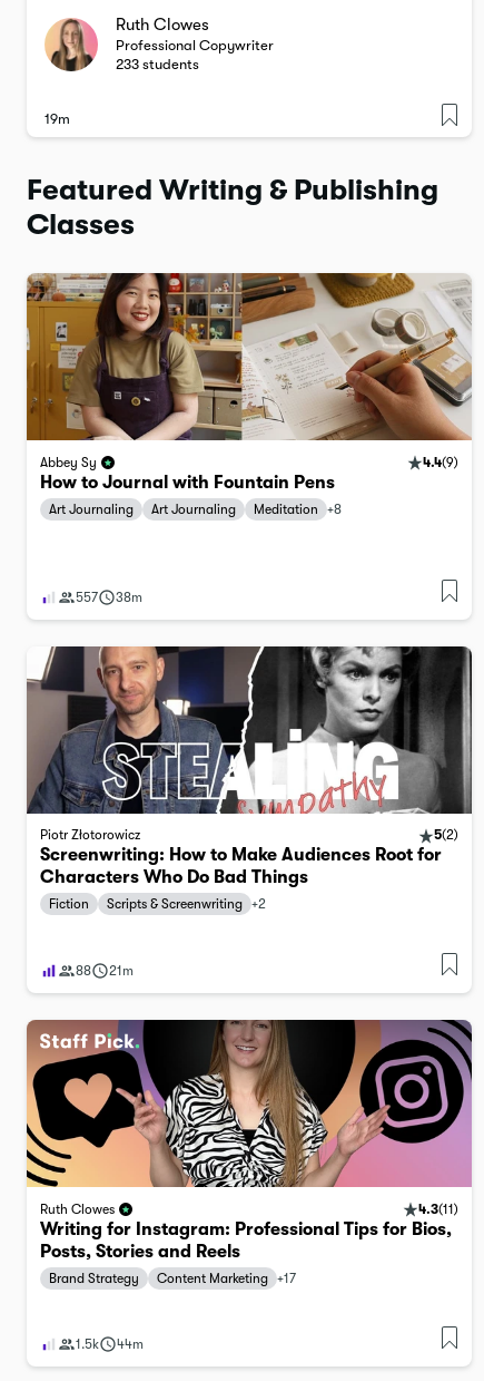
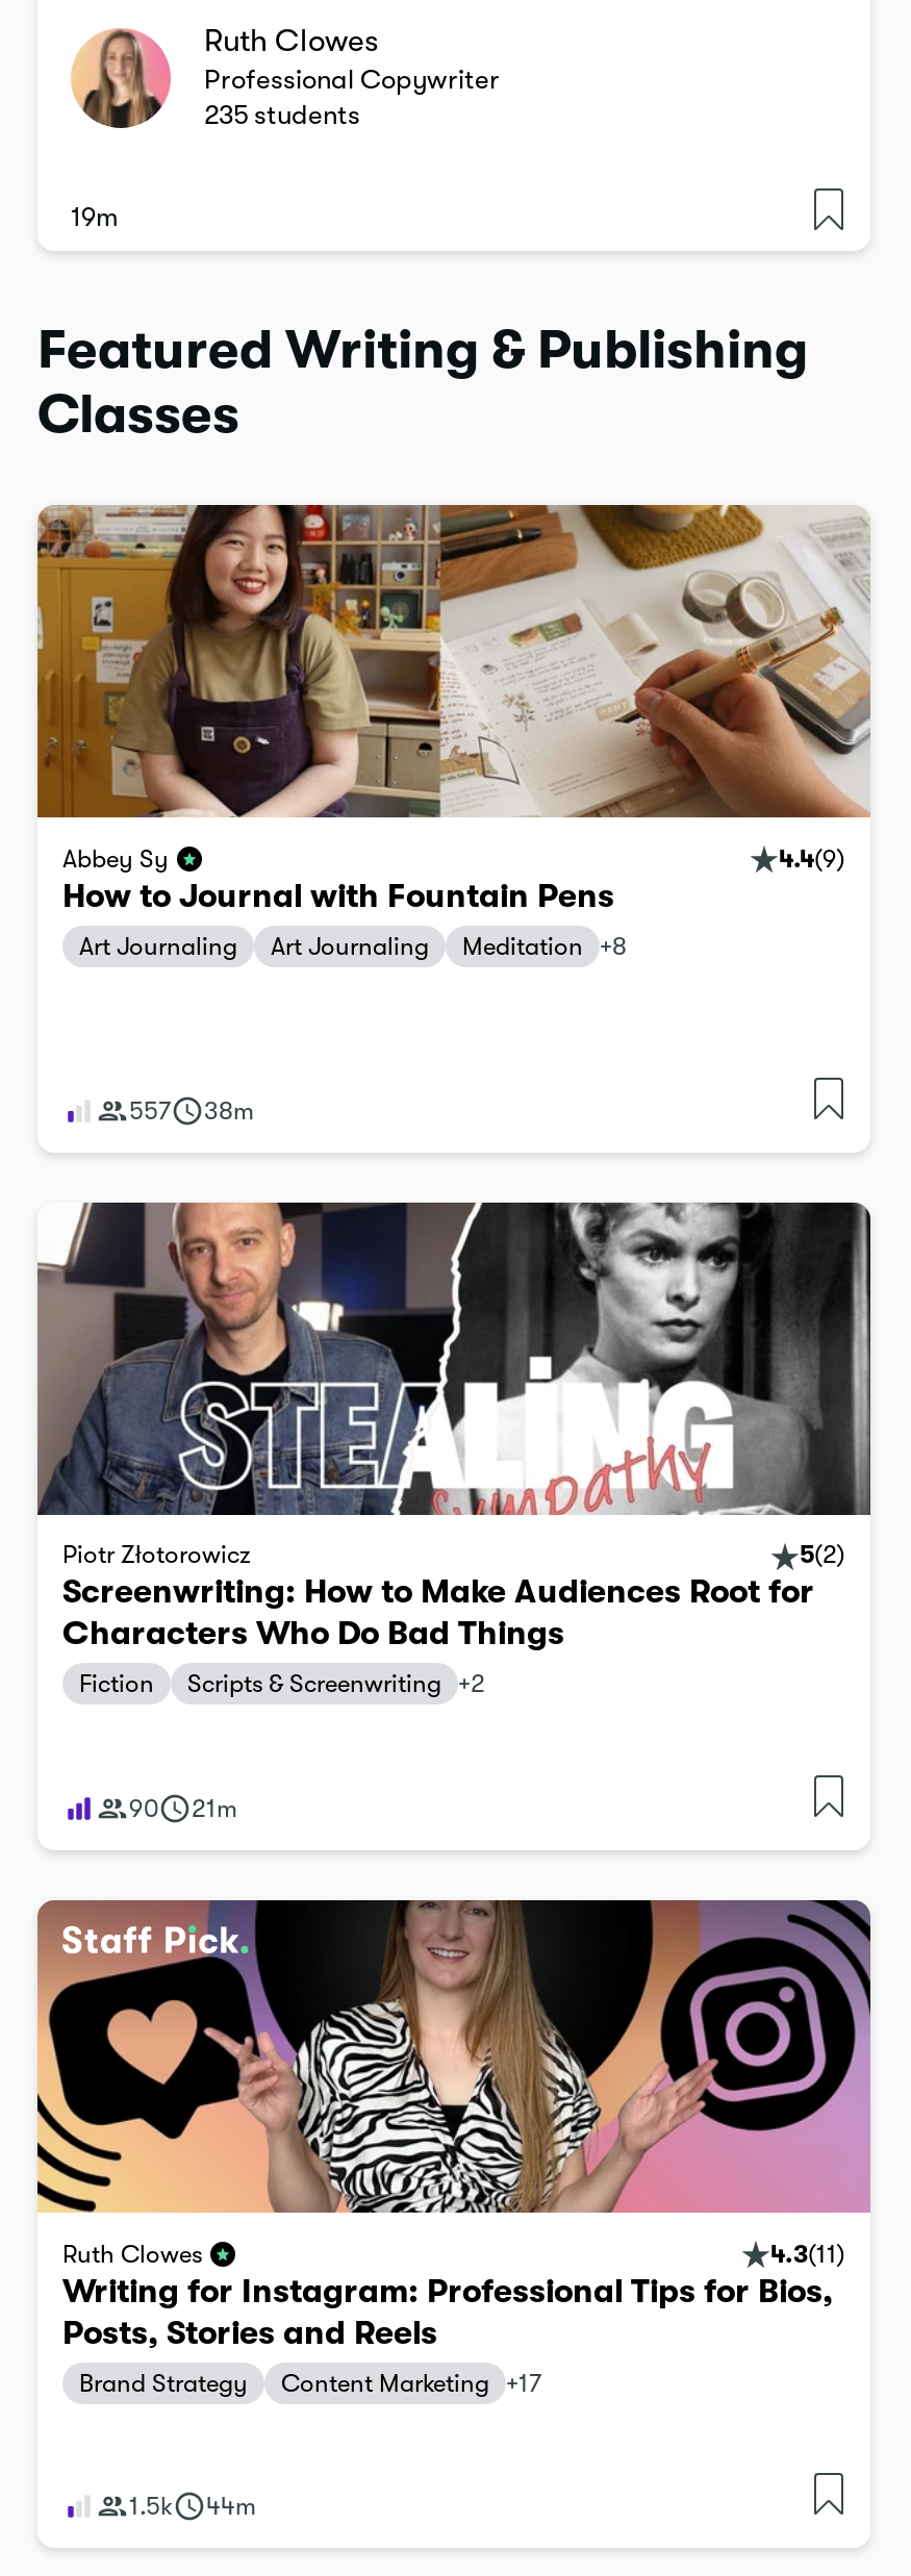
[116,56,199,72] 233 students -> [204,99,360,130] 235 students
[76,962,134,978] 88 21m -> [129,1793,237,1822] 90 21m

